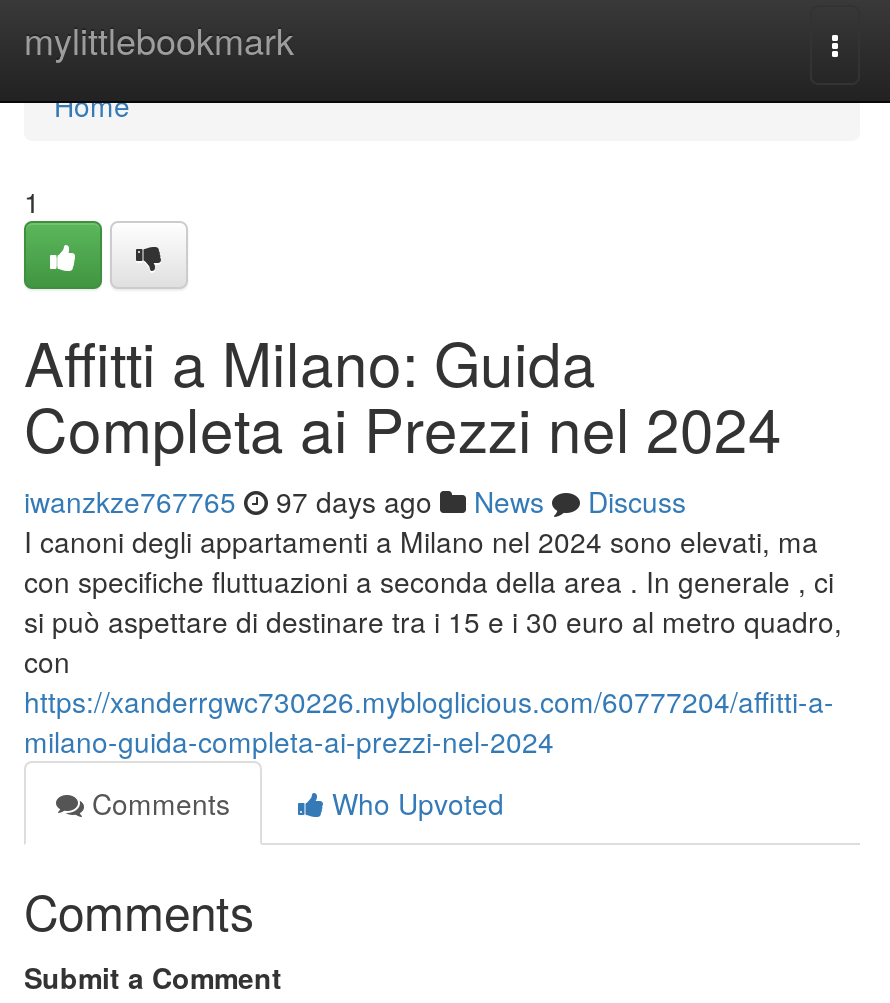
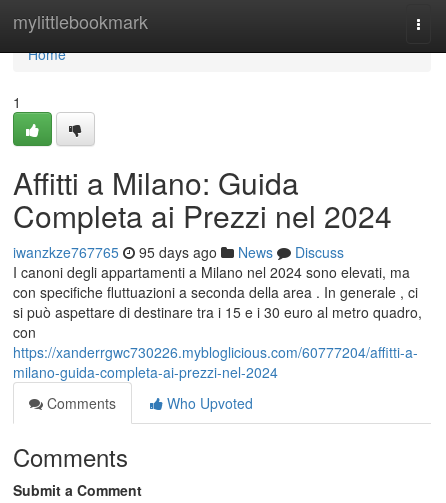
[24,481,686,521] iwanzkze767765 97 days ago News Discuss -> [13,242,344,262] iwanzkze767765 95 days ago News Discuss

